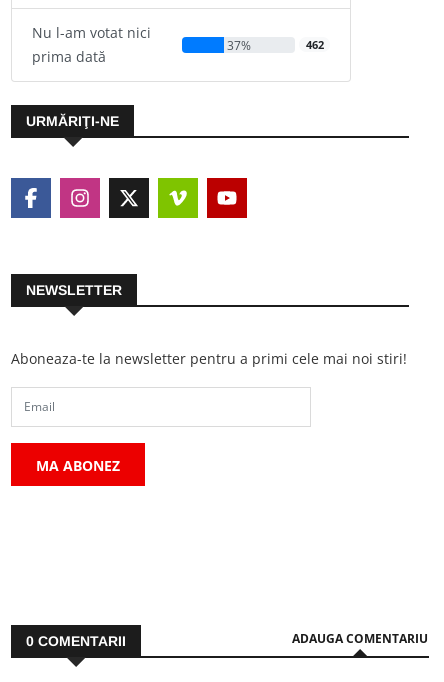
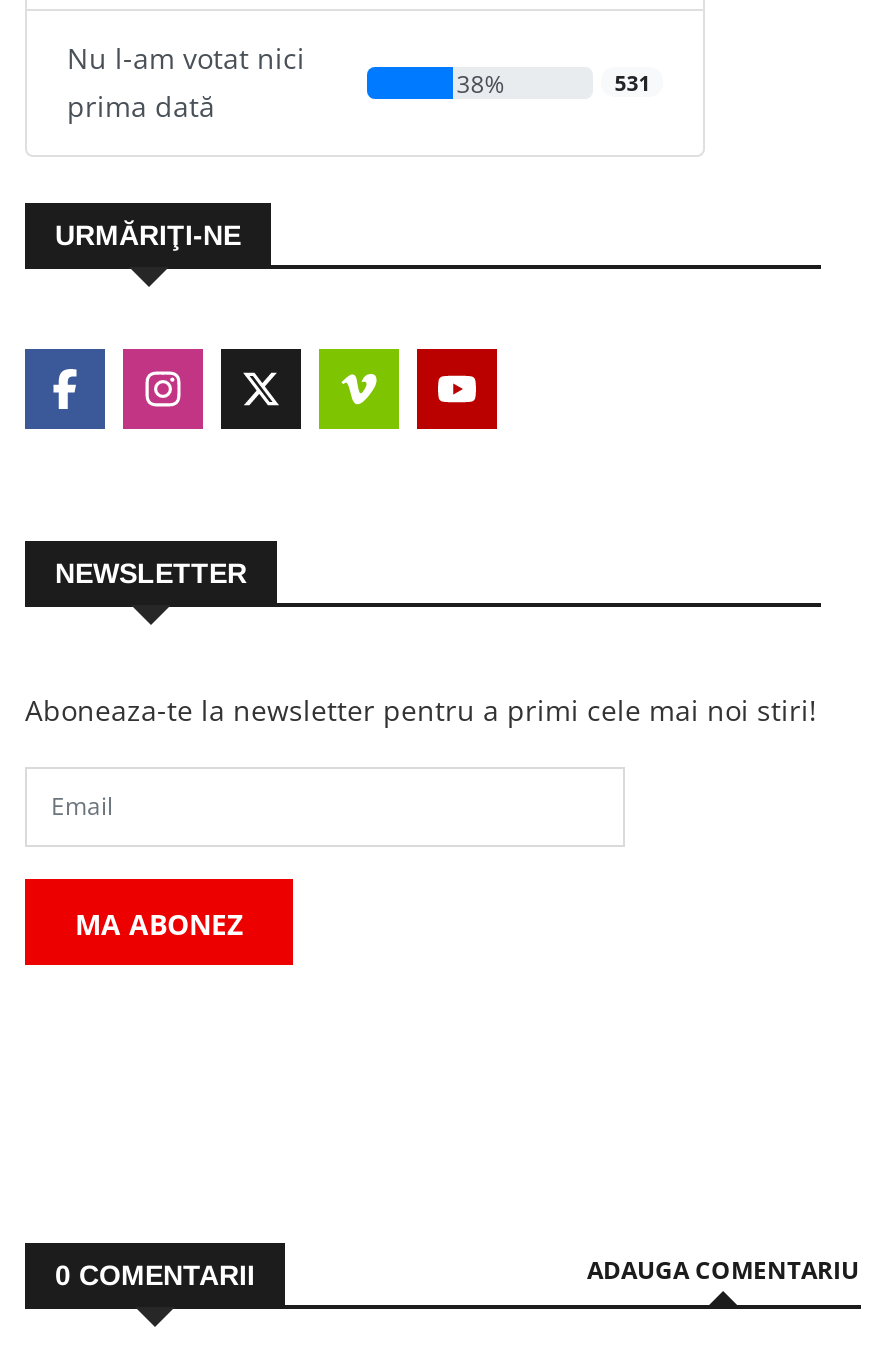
[227,37,251,54] 37% -> [456,67,504,101] 38%
[306,38,324,52] 462 -> [614,69,650,97] 531

